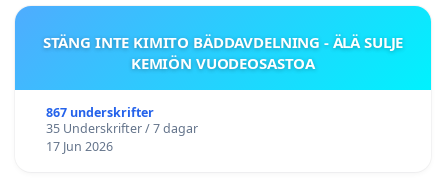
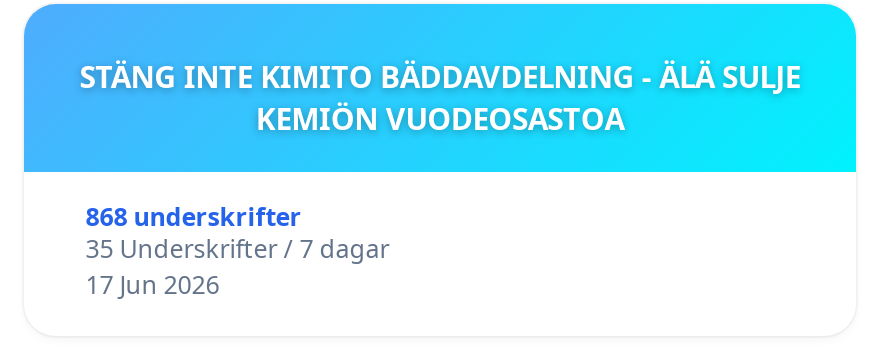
[46,104,154,121] 867 underskrifter -> [86,199,302,233] 868 underskrifter

